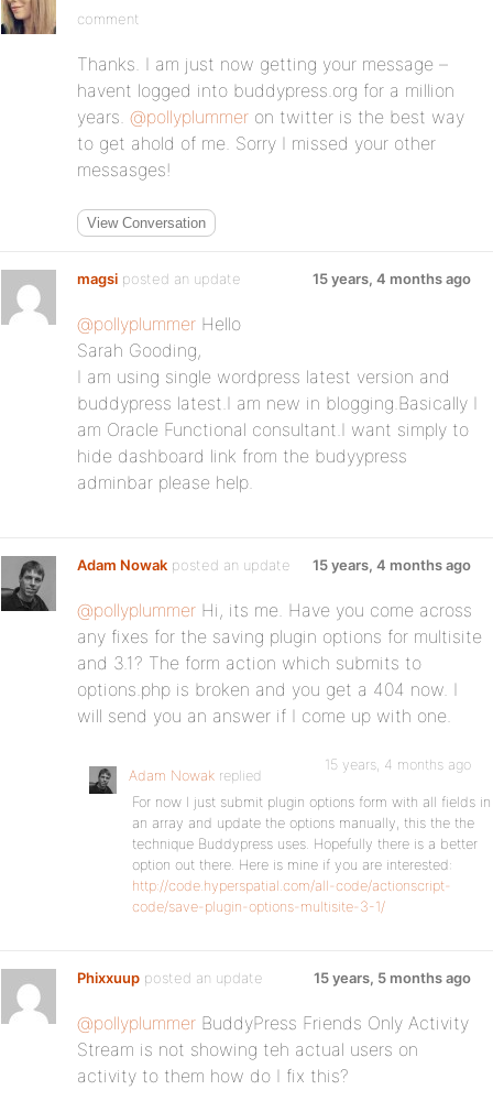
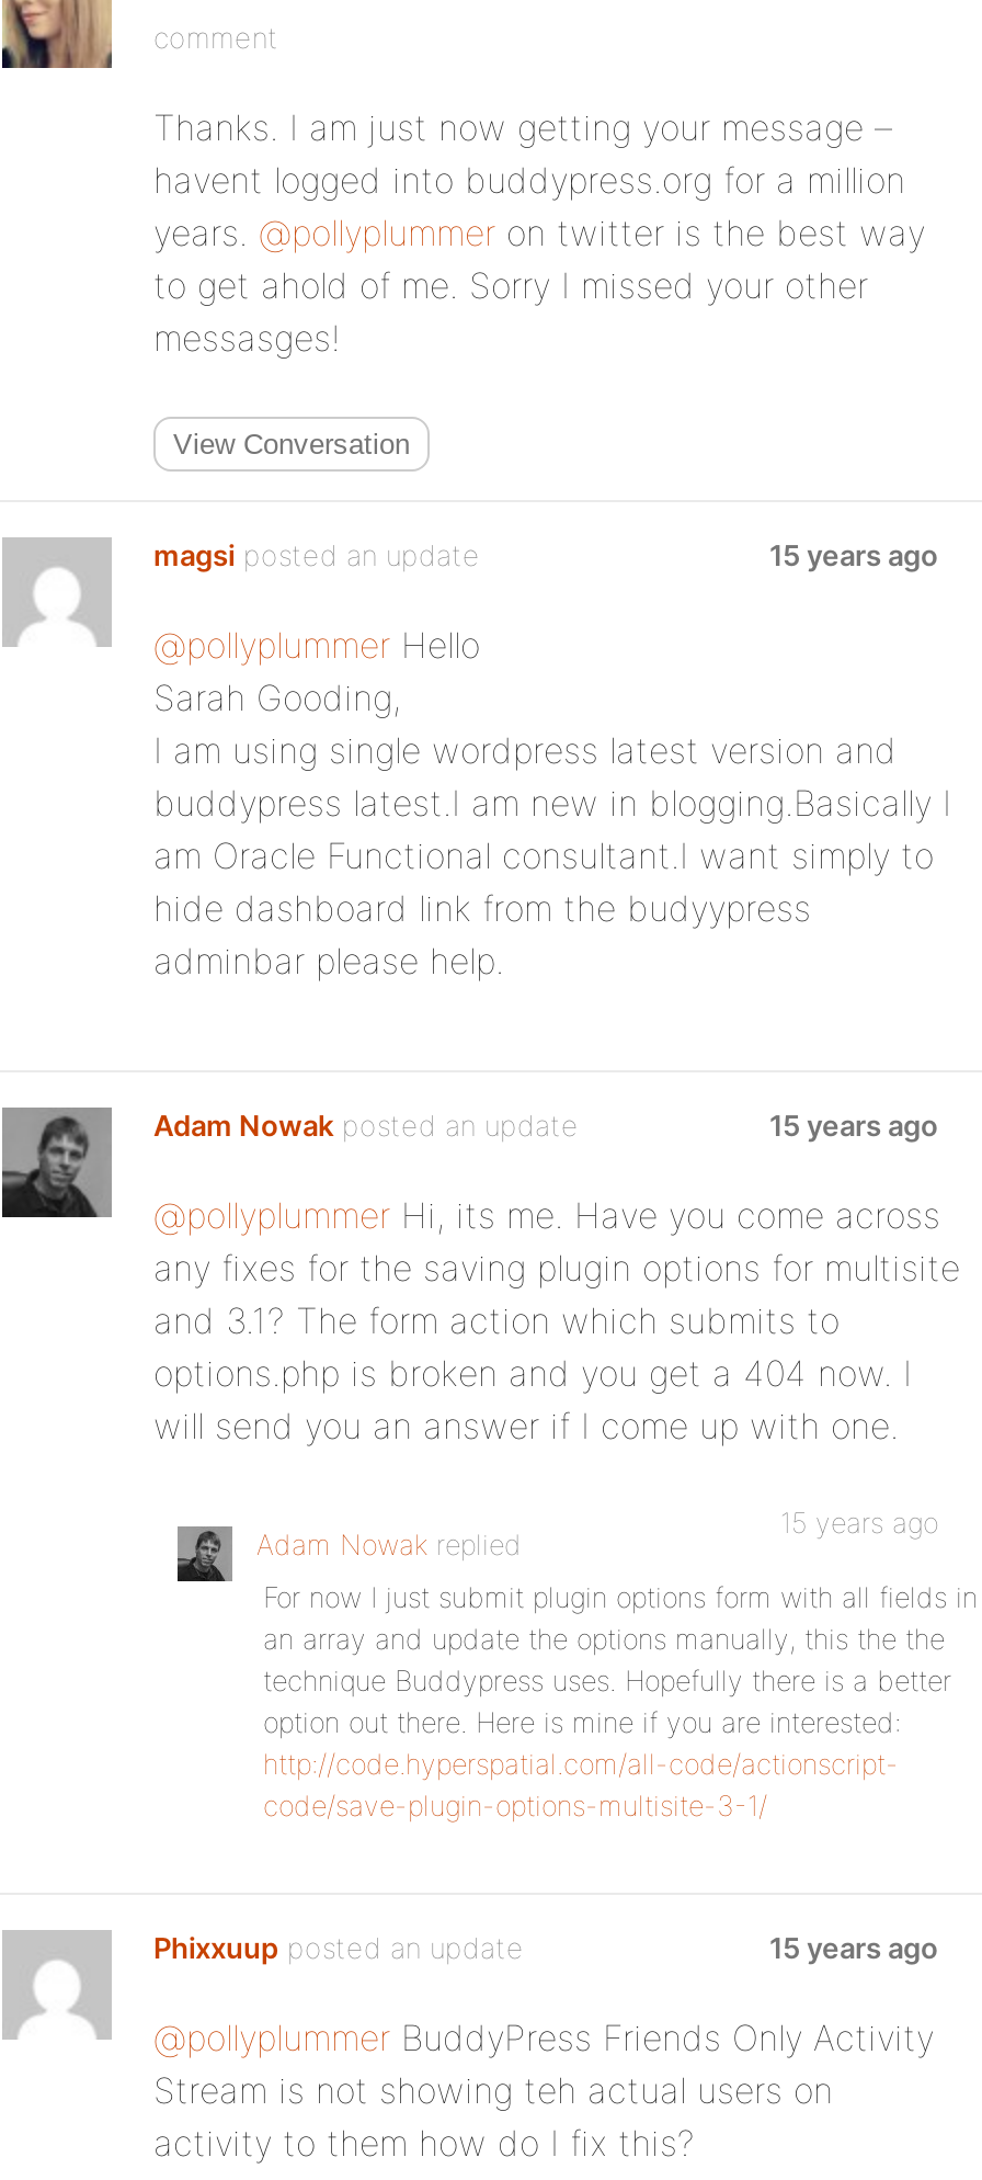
[313,270,471,287] 15 years, 4 months ago -> [769,537,938,572] 15 years ago
[313,556,471,574] 15 years, 4 months ago -> [769,1108,938,1143] 15 years ago
[325,756,471,773] 15 years, 4 months ago -> [780,1507,938,1540] 15 years ago
[314,969,471,986] 15 years, 5 months ago -> [769,1930,938,1965] 15 years ago

